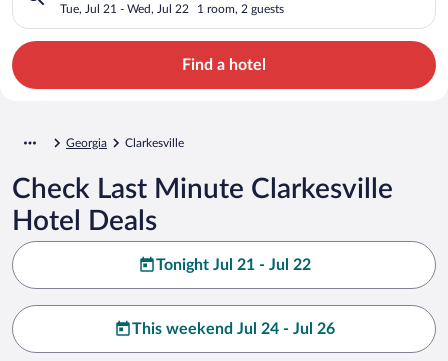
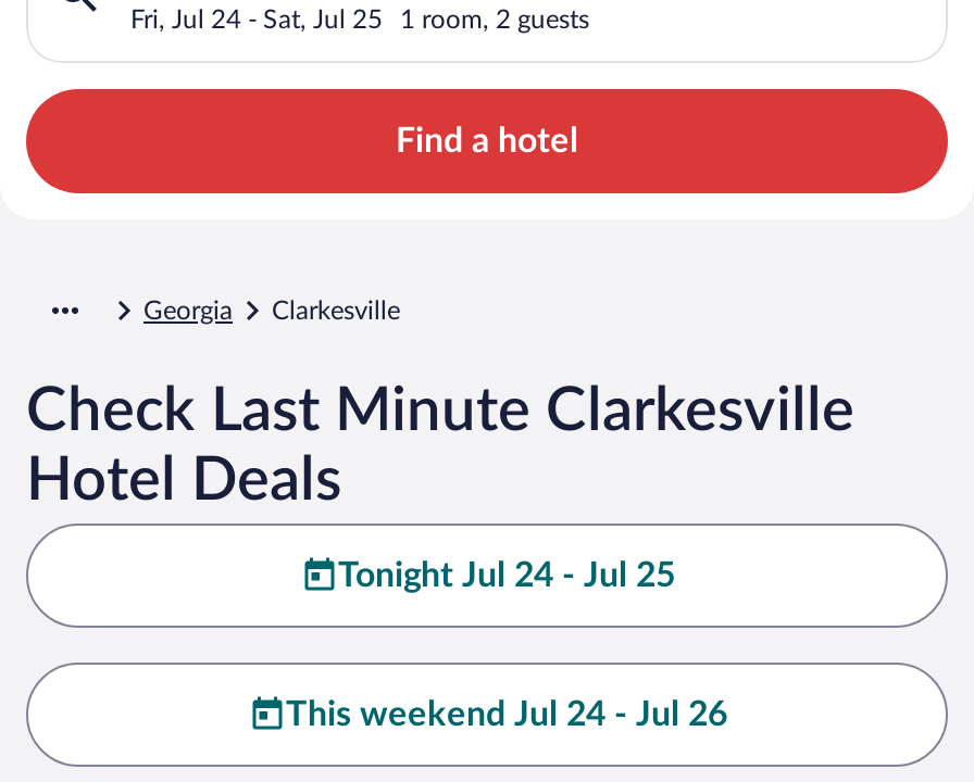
[60,3,189,15] Tue, Jul 21 - Wed, Jul 22 -> [130,6,383,32] Fri, Jul 24 - Sat, Jul 25
[155,257,310,273] Tonight Jul 21 - Jul 22 -> [338,558,675,592] Tonight Jul 24 - Jul 25

